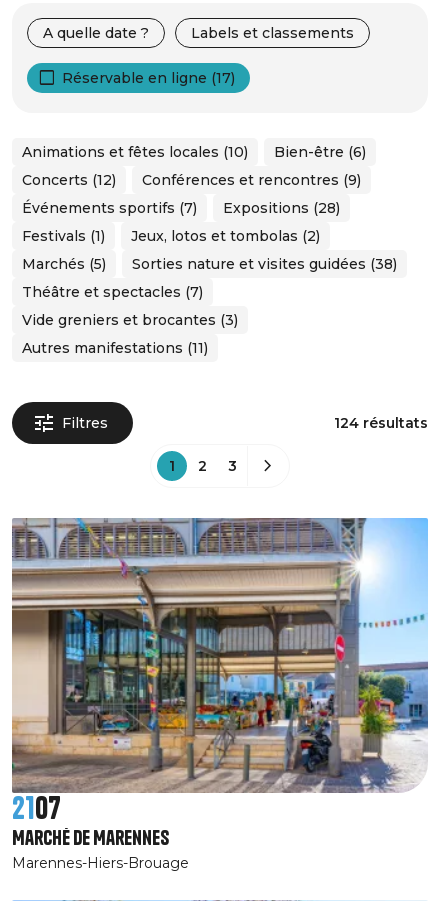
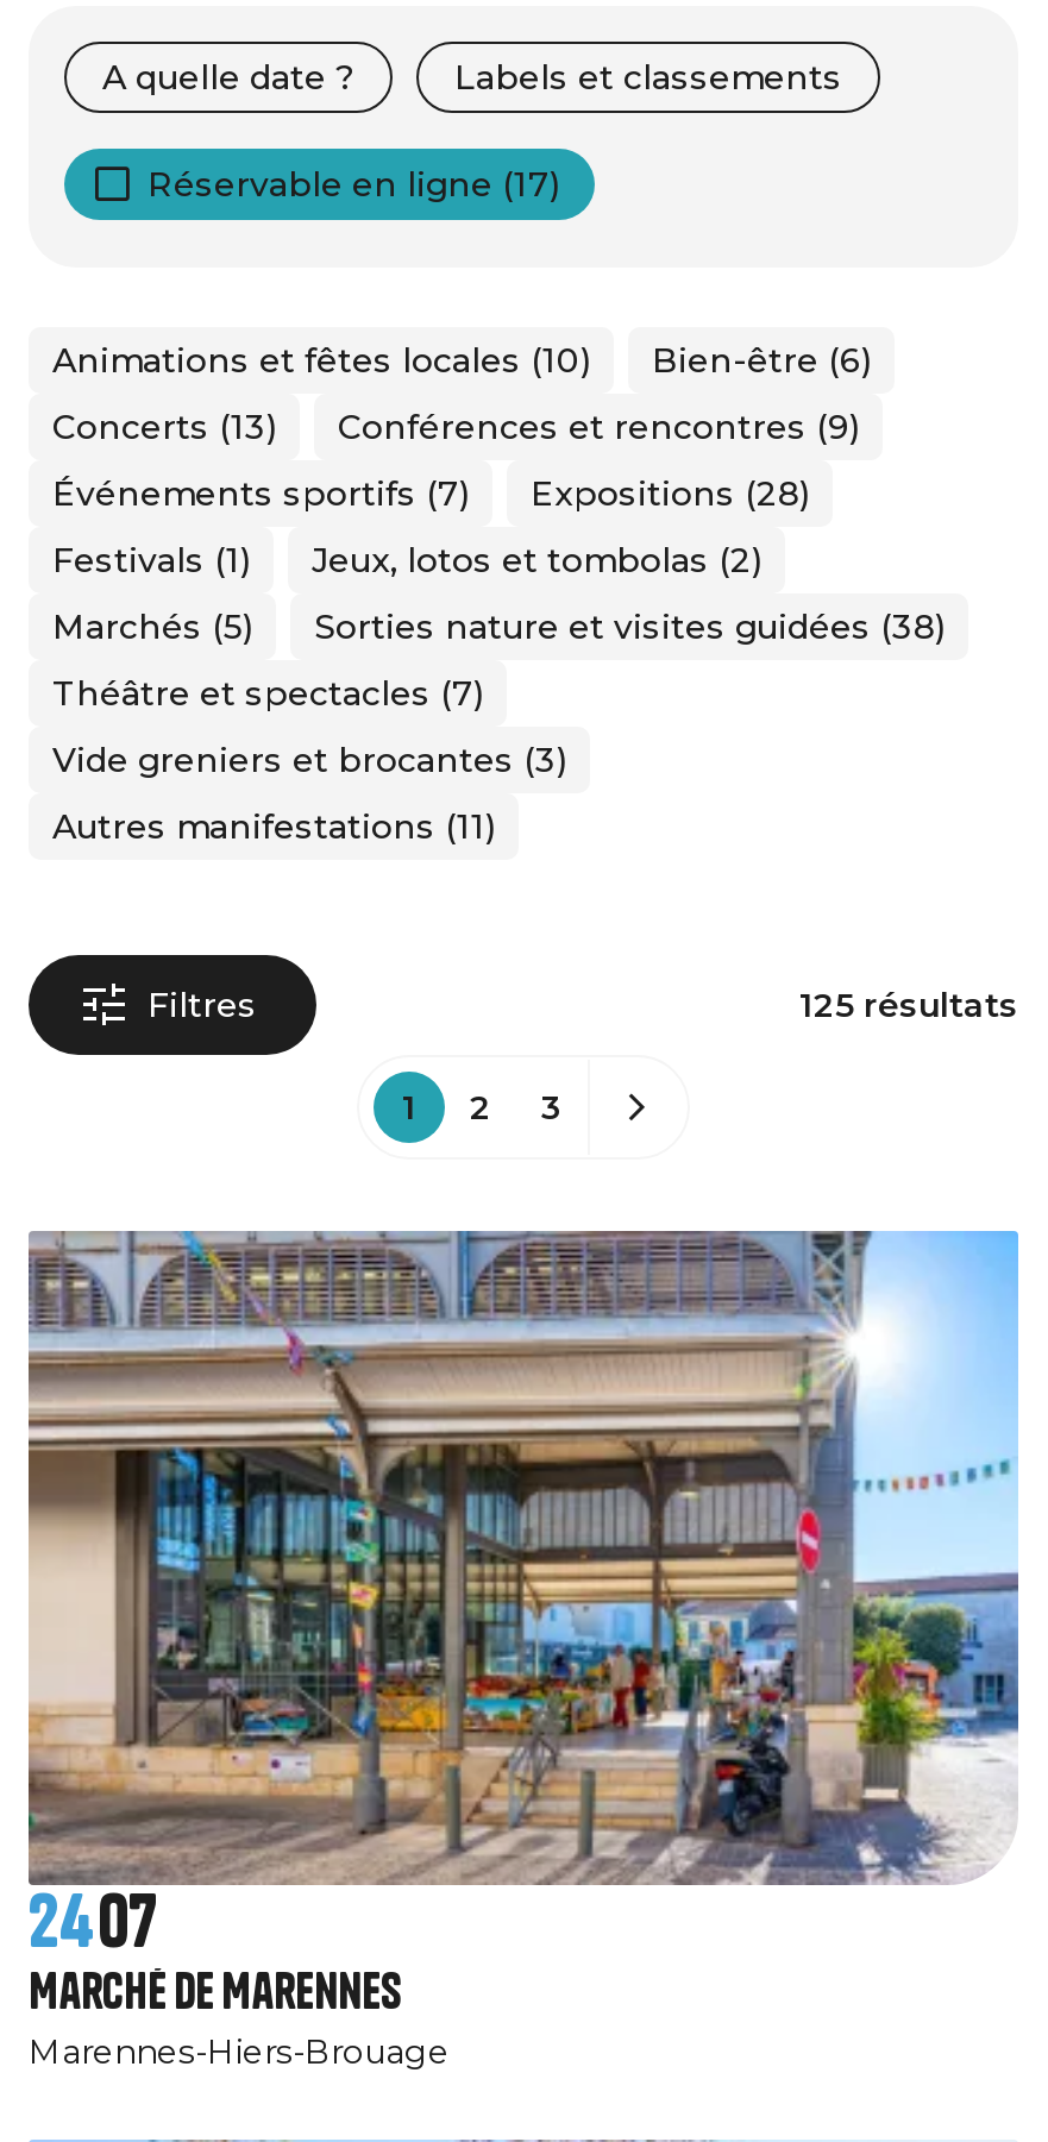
[22,171,361,189] Concerts (12) Conférences et rencontres (9) -> [52,406,859,448] Concerts (13) Conférences et rencontres (9)
[334,414,428,432] 124 résultats -> [799,984,1018,1026] 125 résultats
[12,789,61,827] 2107 -> [29,1875,159,1966] 2407

